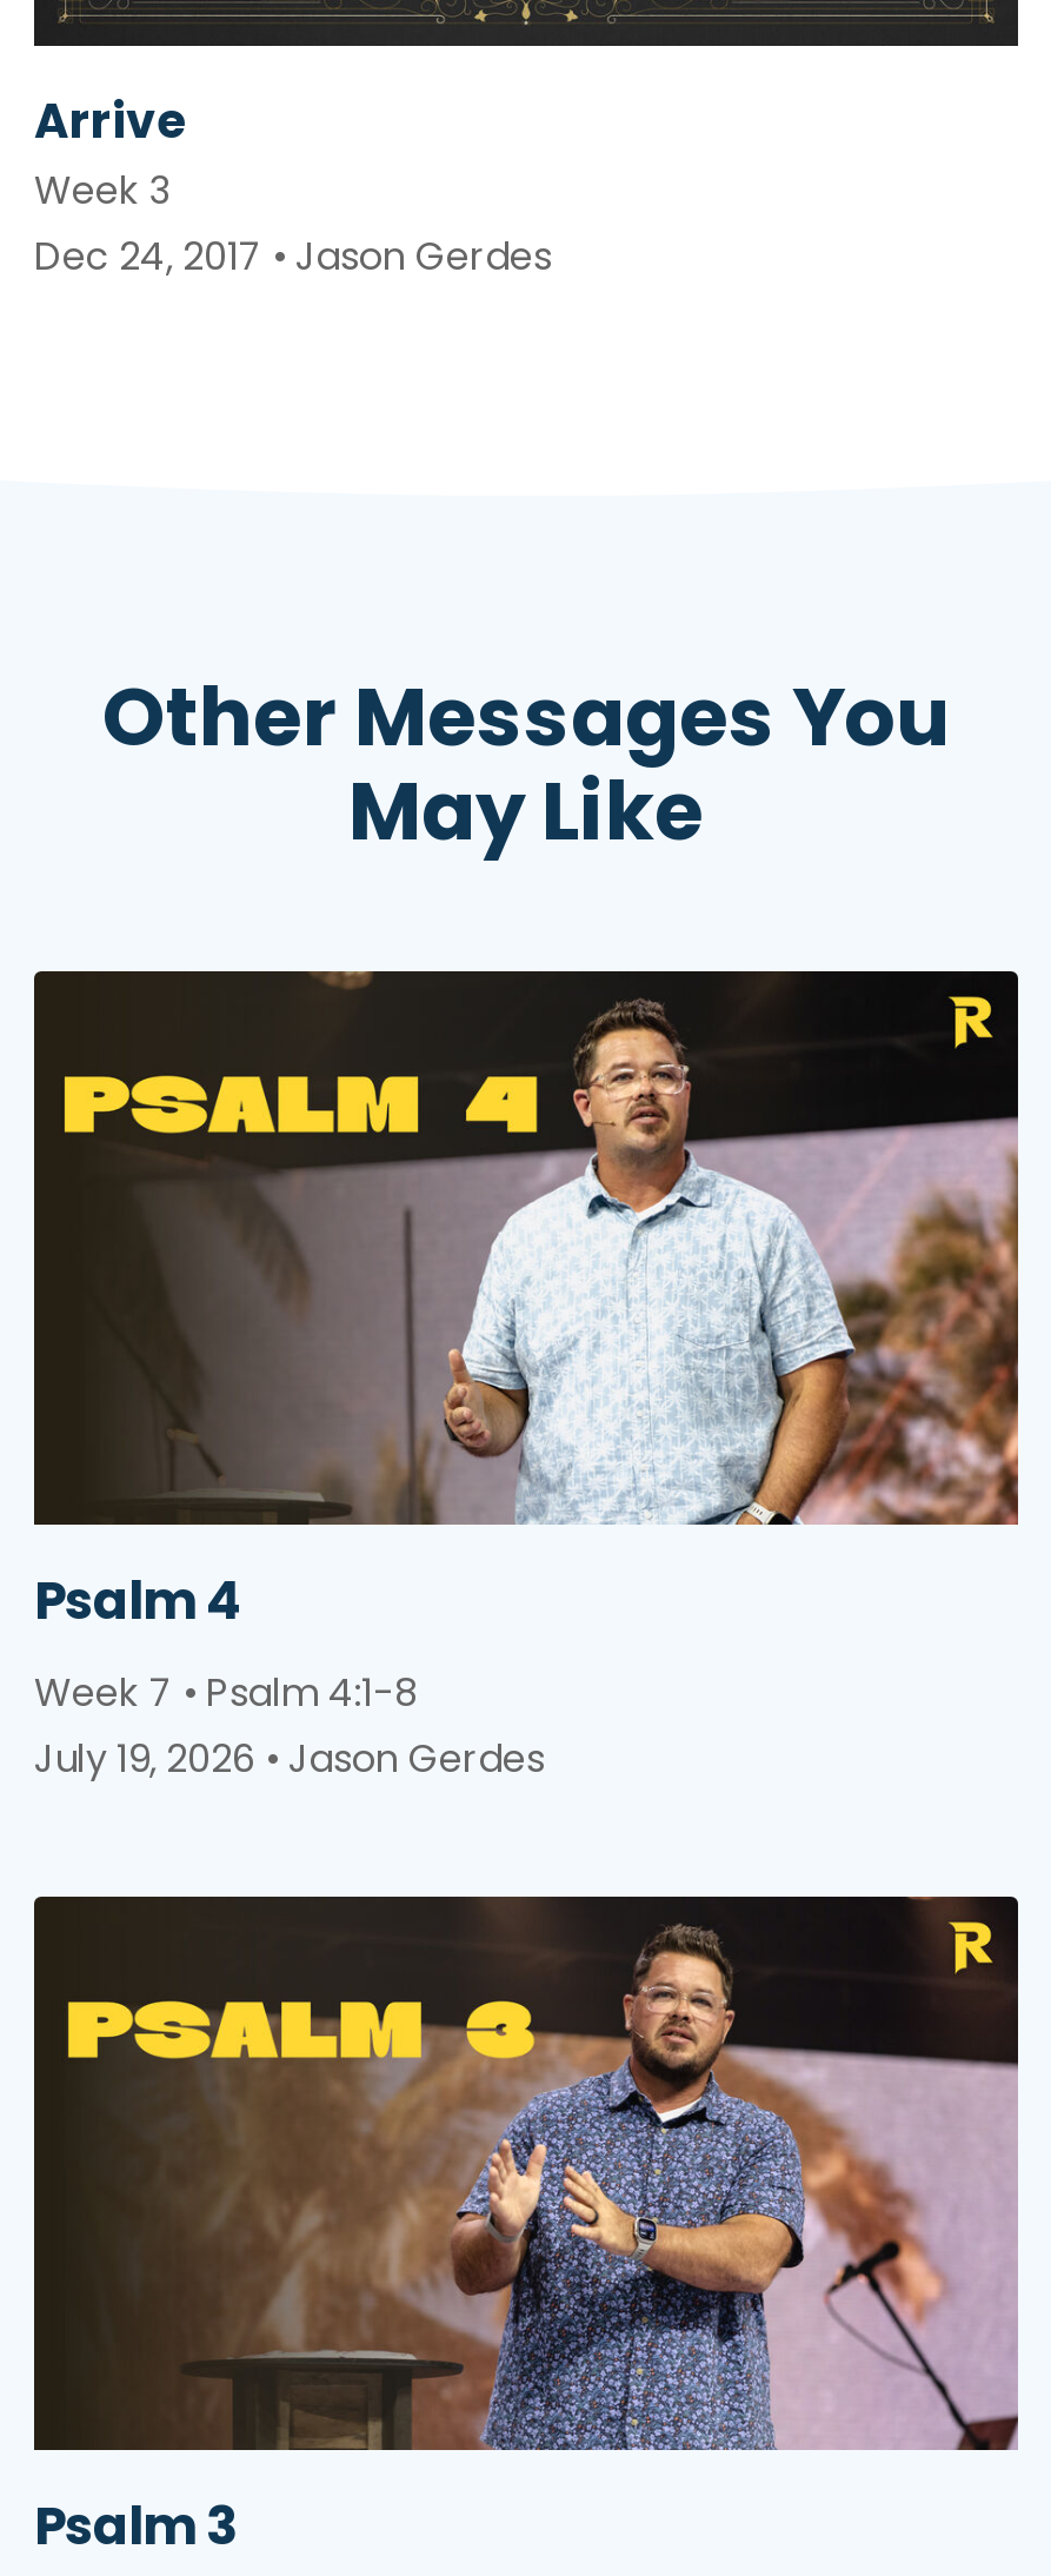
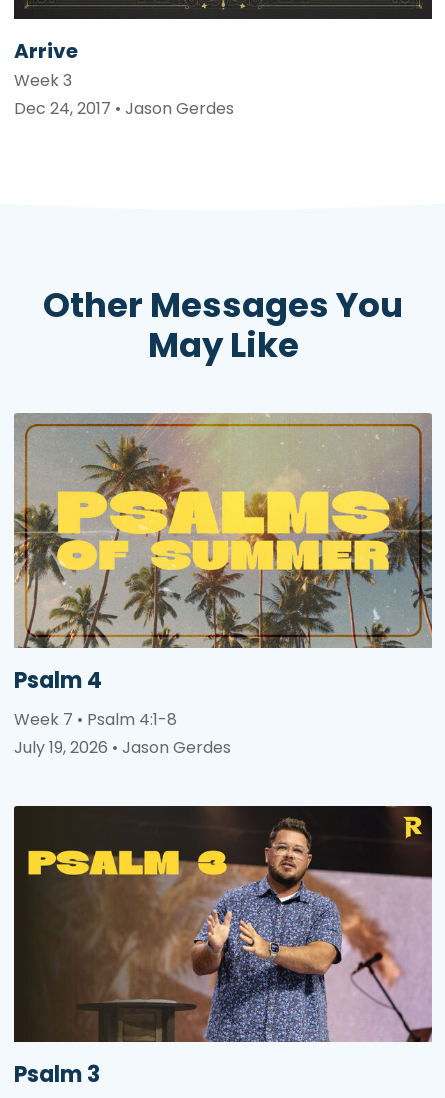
[32,970,1020,1526] [image] -> [13,413,433,649] [image]

